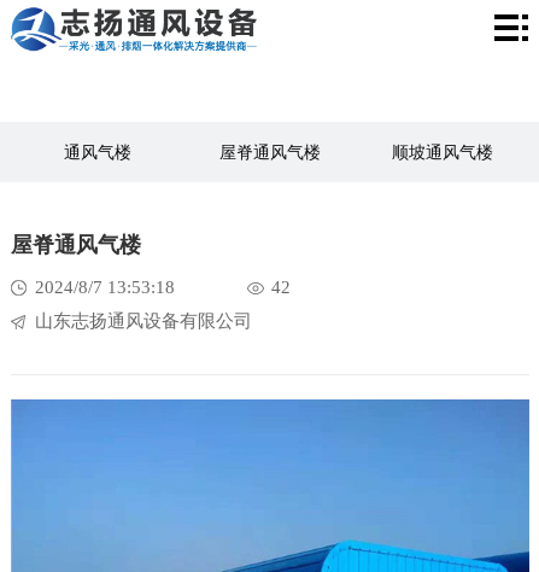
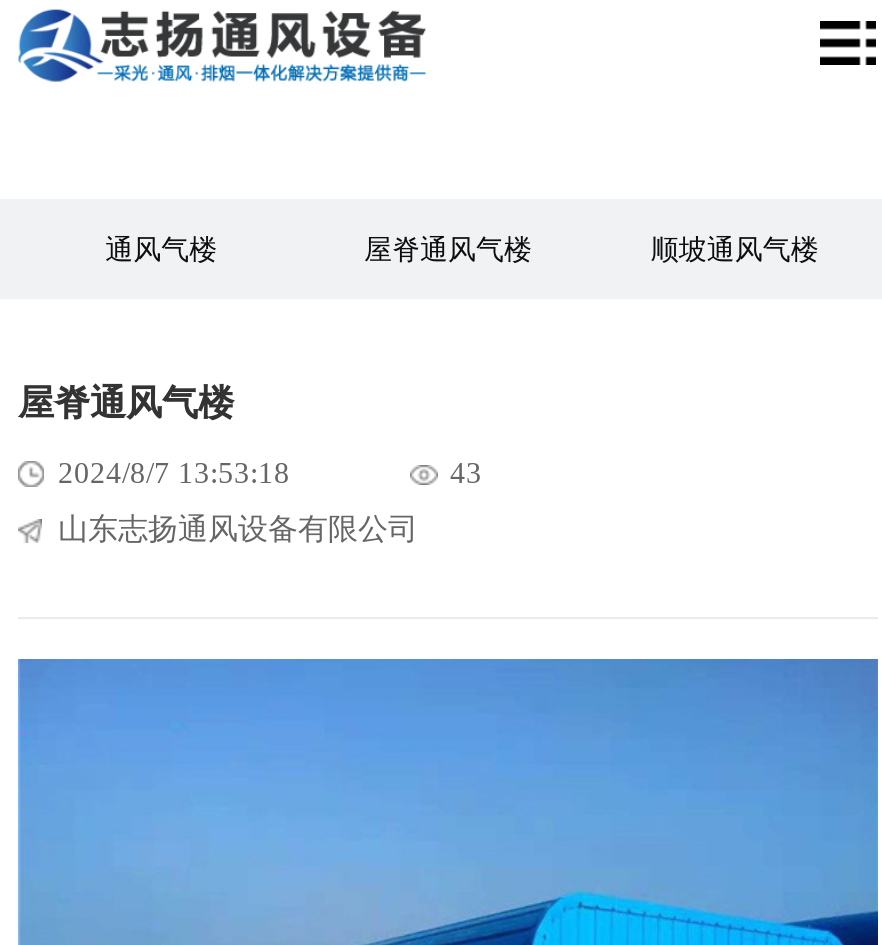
[271,278,291,297] 42 -> [450,457,482,489] 43

